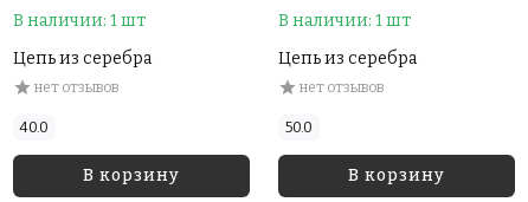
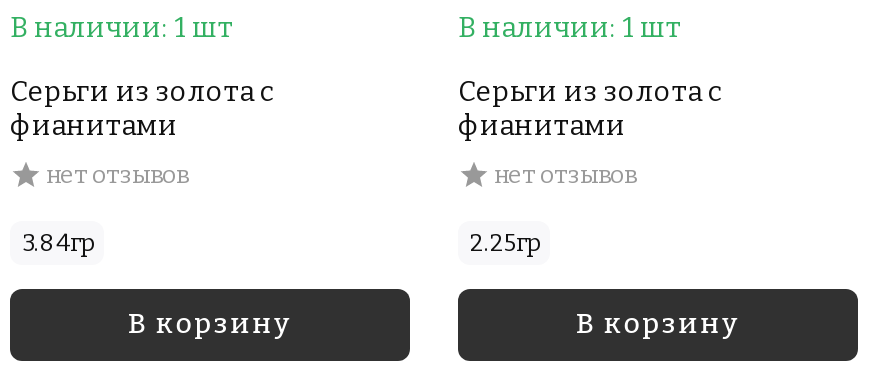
[13,48,152,69] Цепь из серебра -> [10,75,276,143] Серьги из золота с | фианитами
[278,48,417,69] Цепь из серебра -> [458,75,724,143] Серьги из золота с | фианитами
[20,119,49,136] 40.0 -> [22,229,92,257] 3.84гр
[285,119,313,136] 50.0 -> [470,229,538,257] 2.25гр

